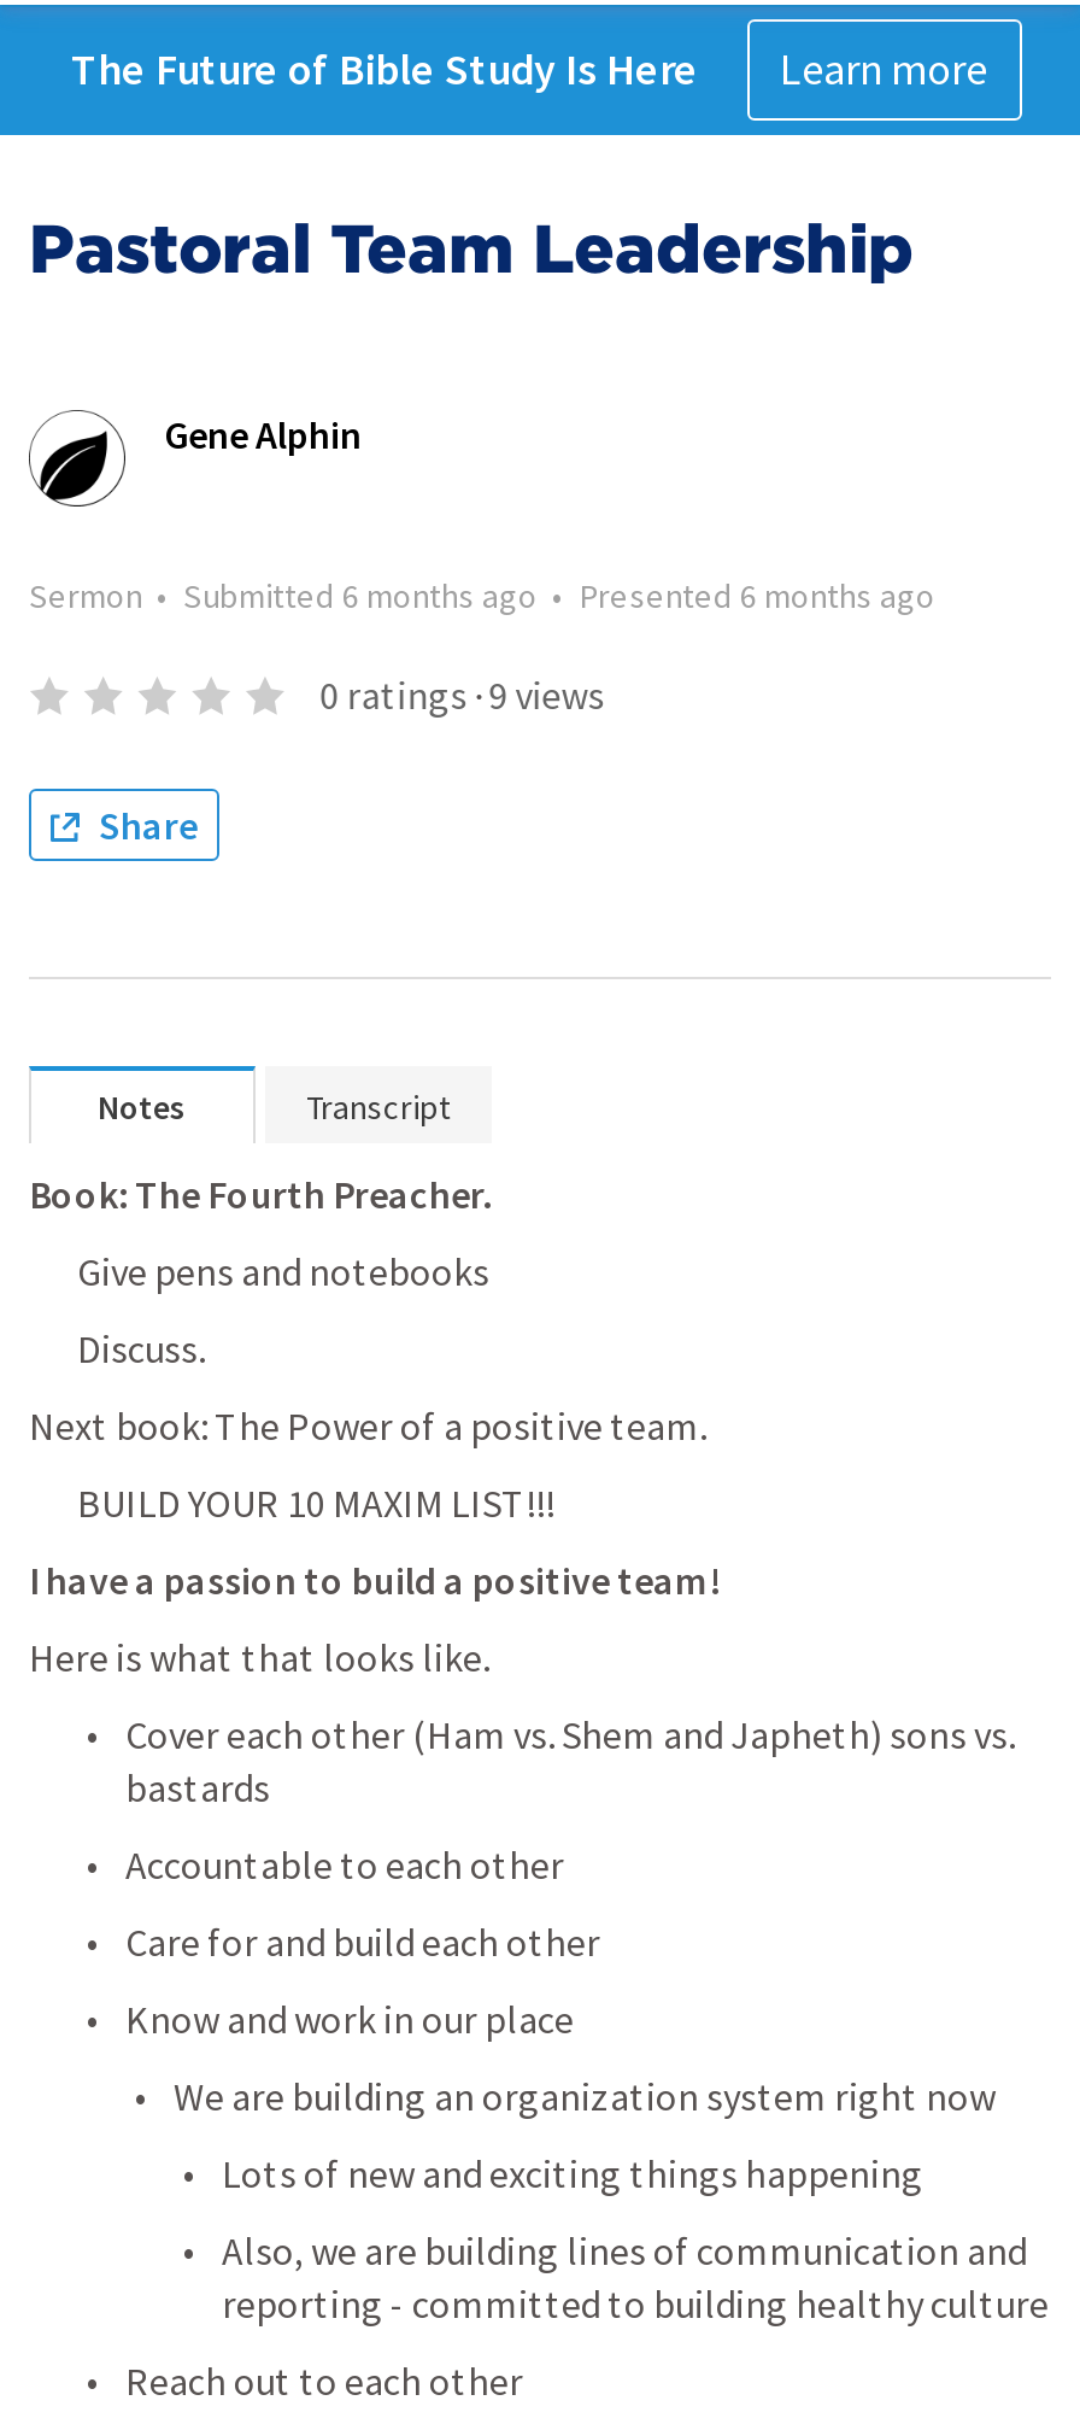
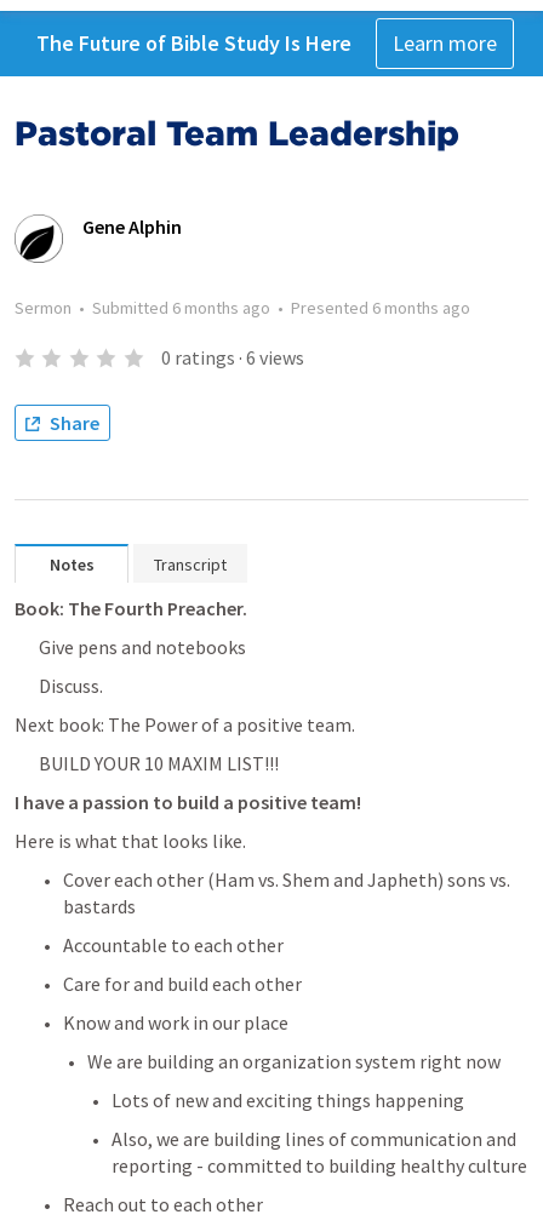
[320,671,604,719] 0 ratings · 9 views -> [161,345,304,369] 0 ratings · 6 views

